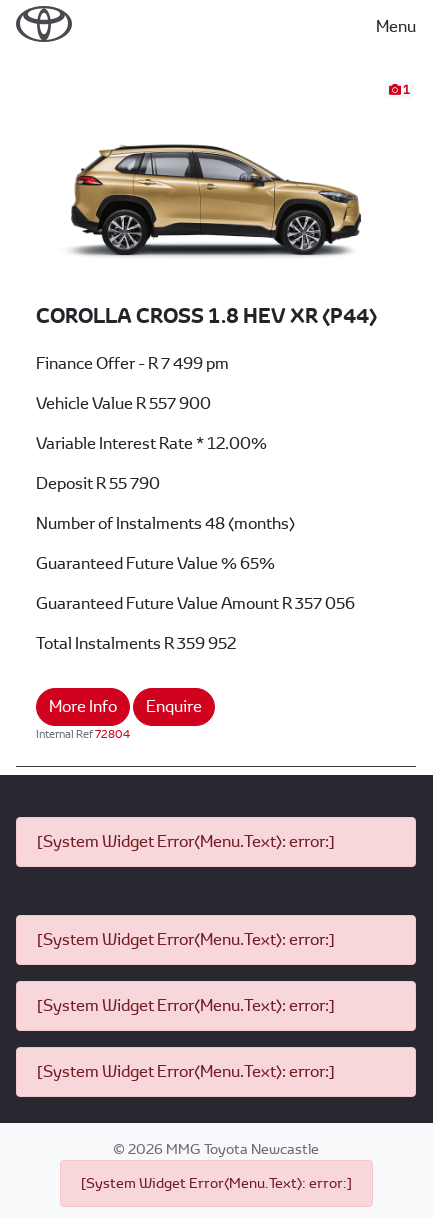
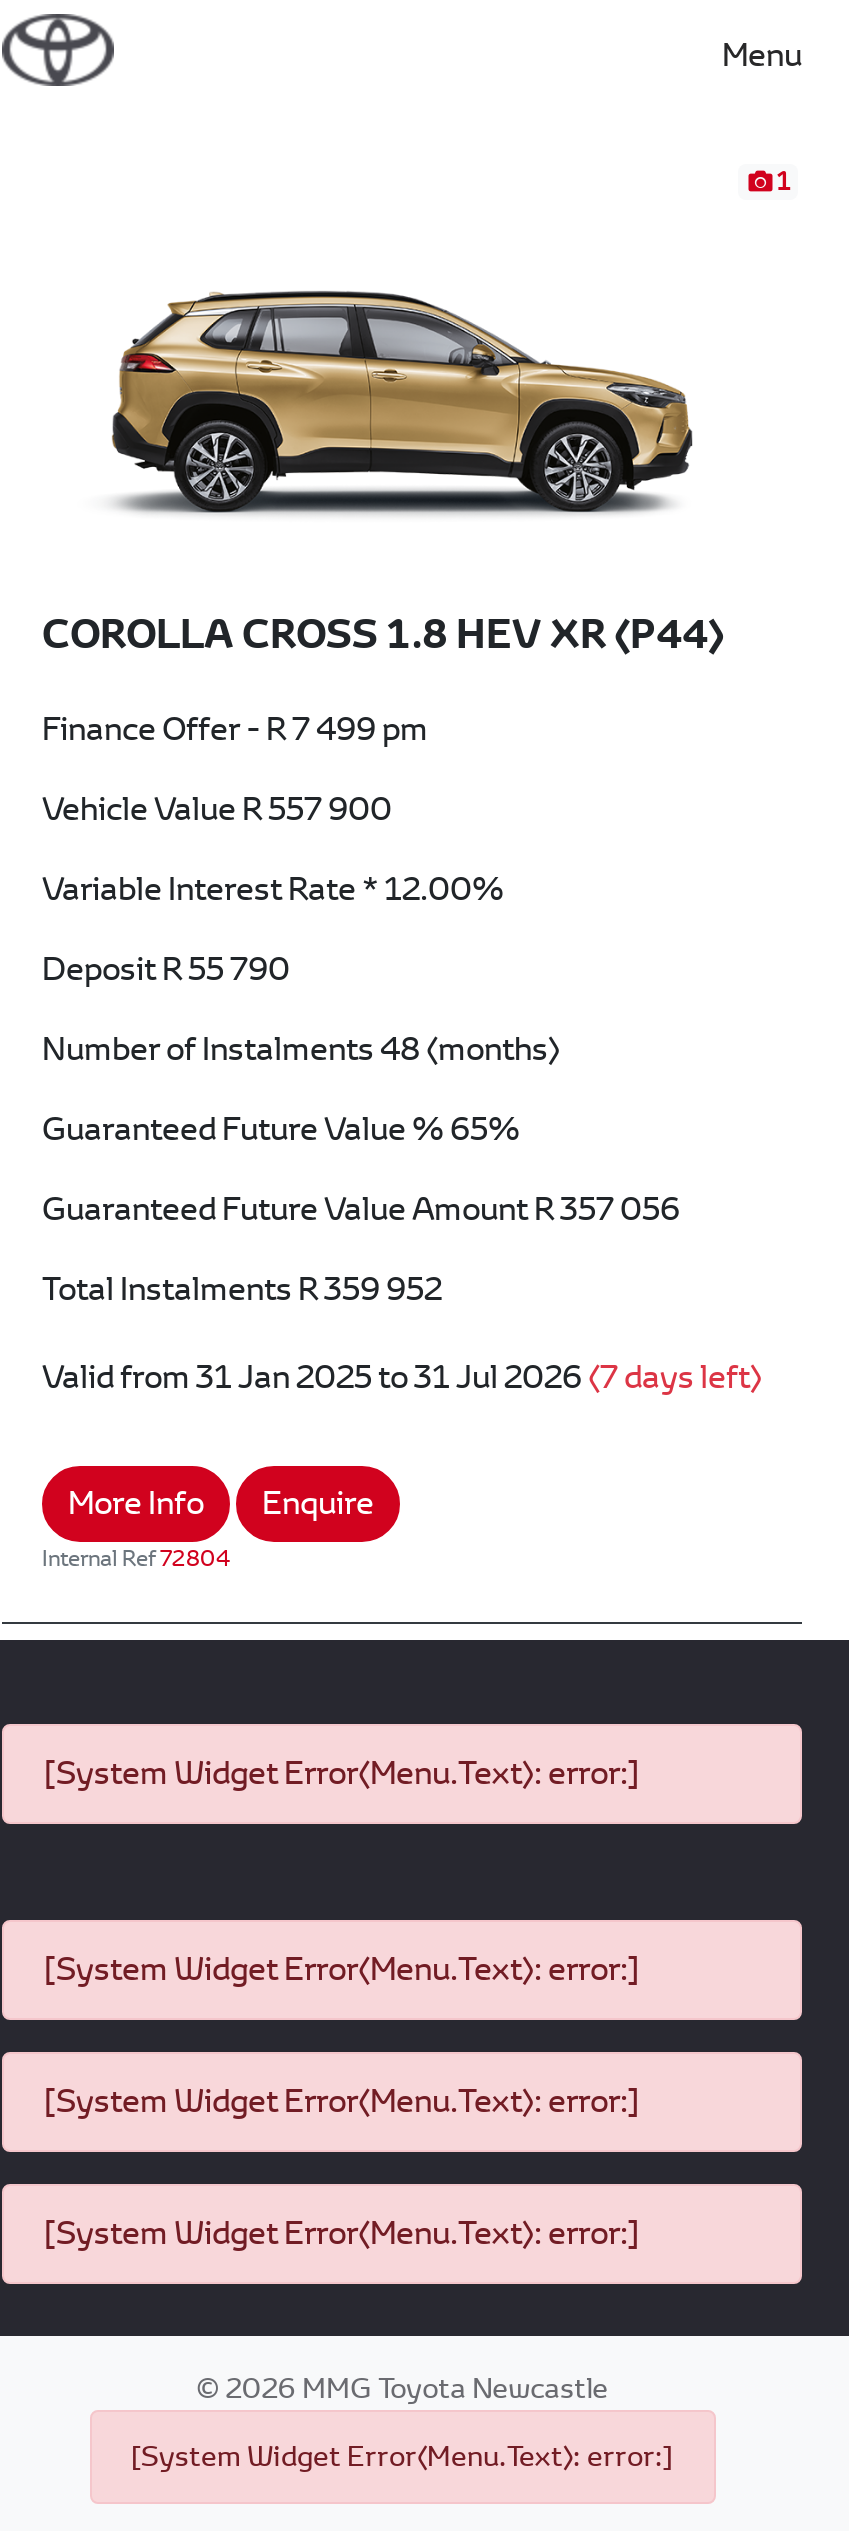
none -> [42,1356,762,1398] Valid from 31 Jan 2025 to 31 Jul 2026 (7 days left)

